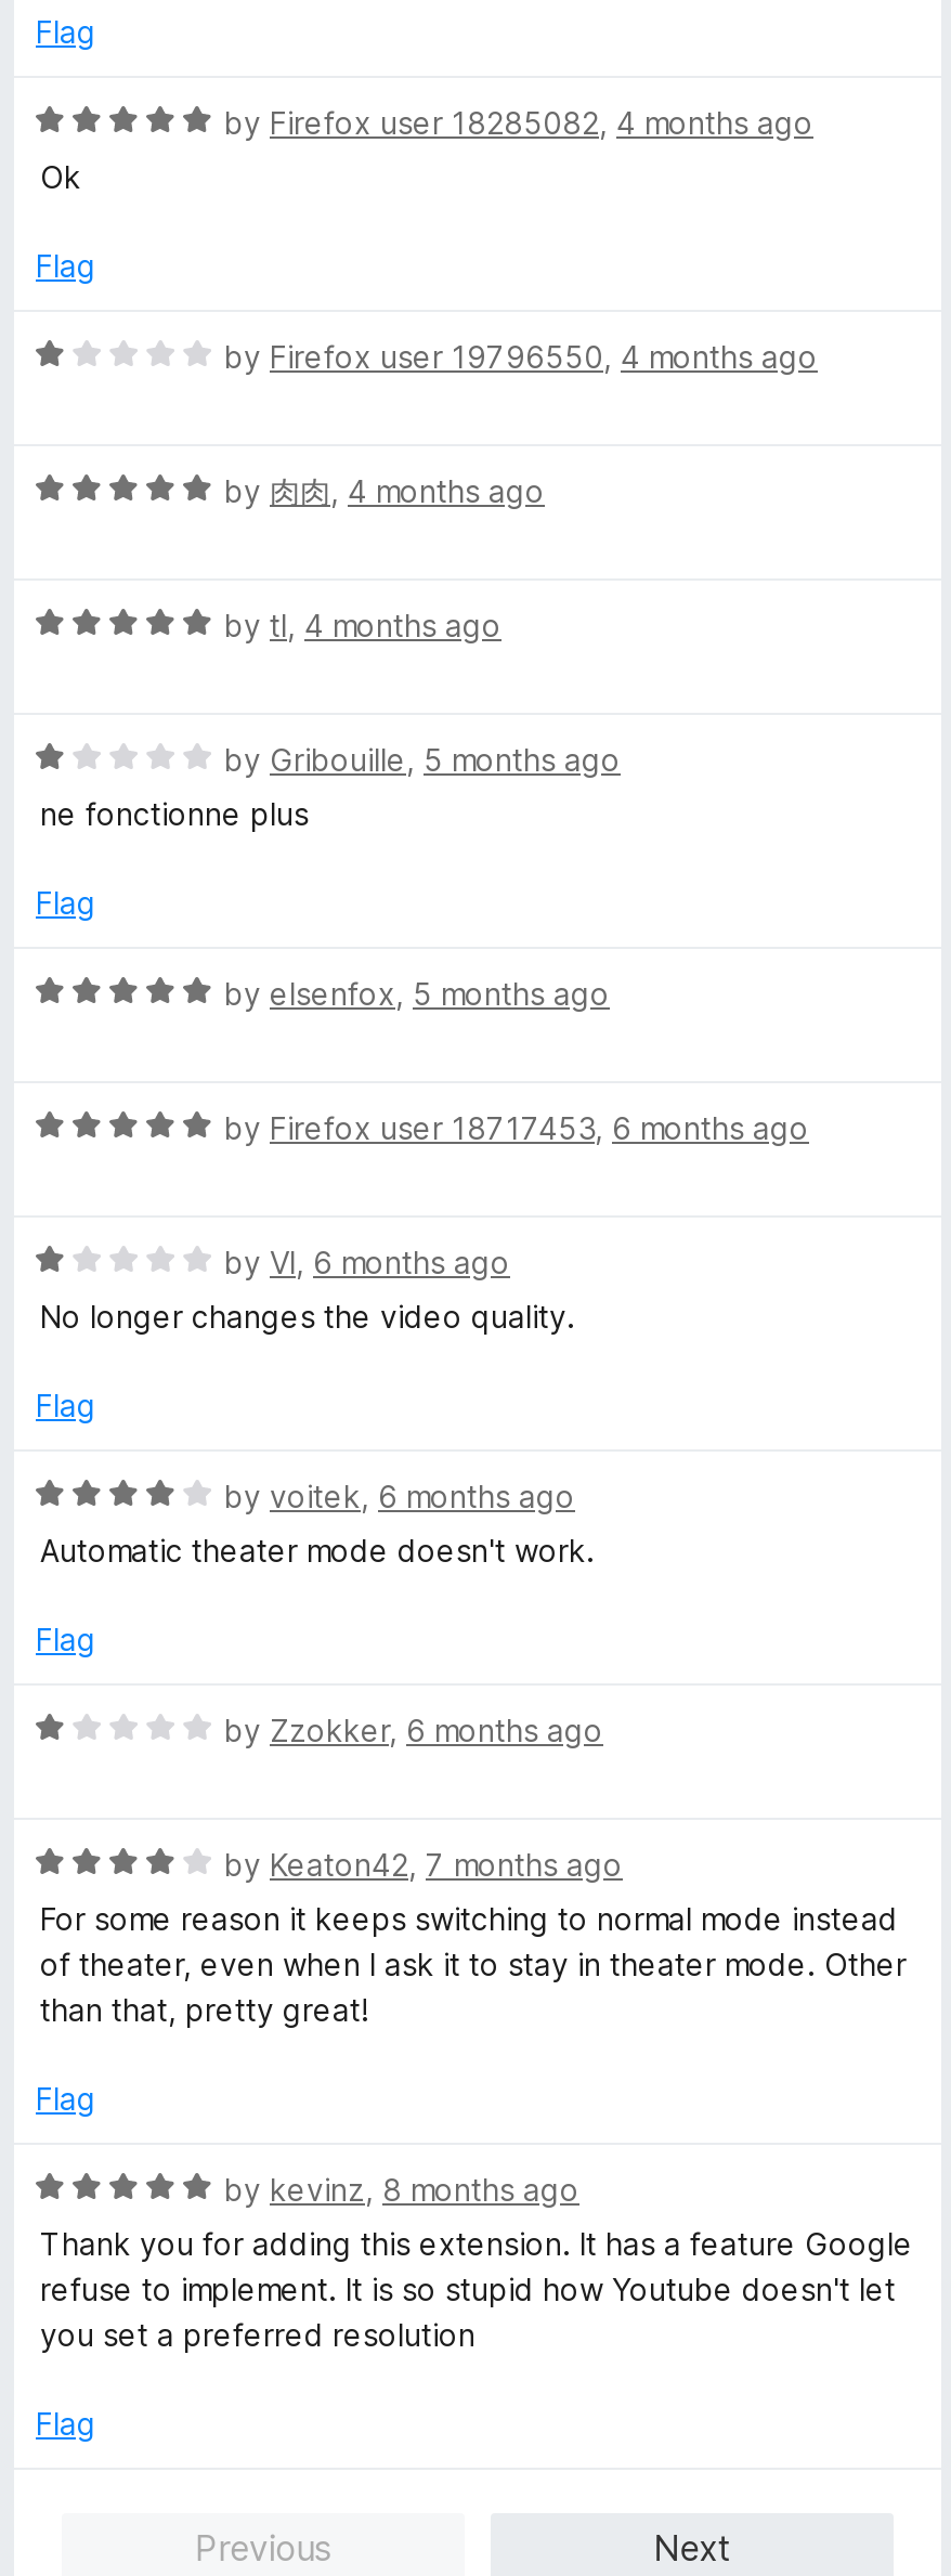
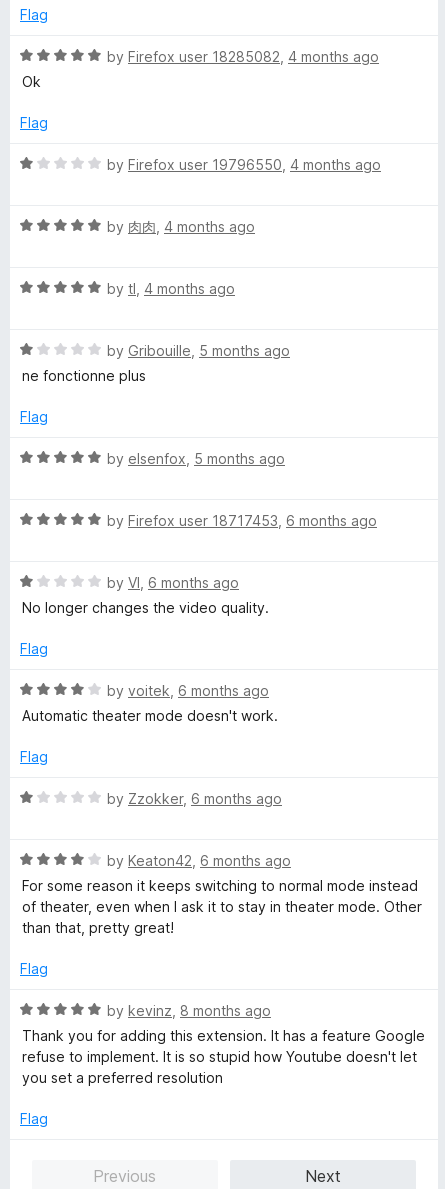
[224,1846,623,1883] by Keaton42, 7 months ago -> [107,852,291,869] by Keaton42, 6 months ago

